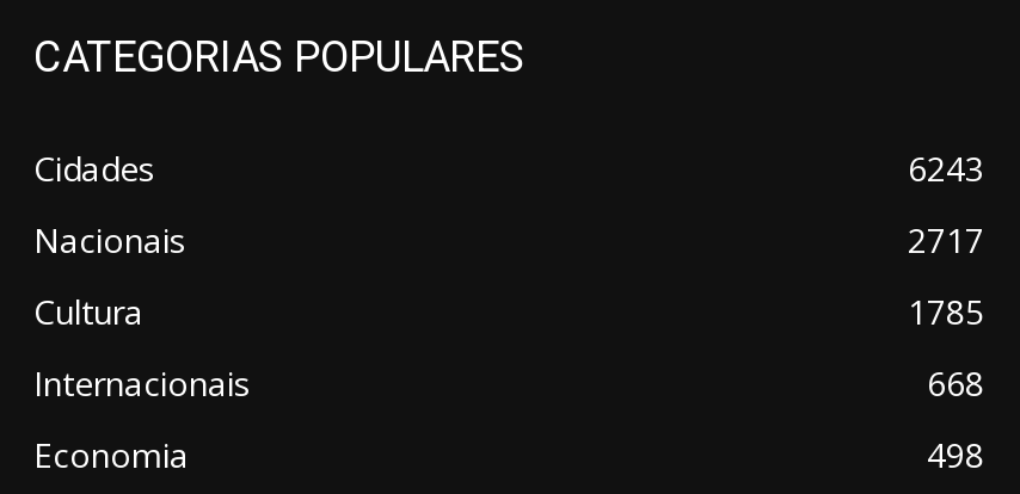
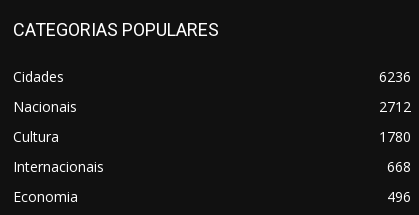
[908,146,984,191] 6243 -> [379,67,411,86] 6236
[908,218,984,263] 2717 -> [379,97,411,116] 2712
[908,289,984,335] 1785 -> [379,127,411,146] 1780
[927,432,984,478] 498 -> [387,187,411,206] 496

